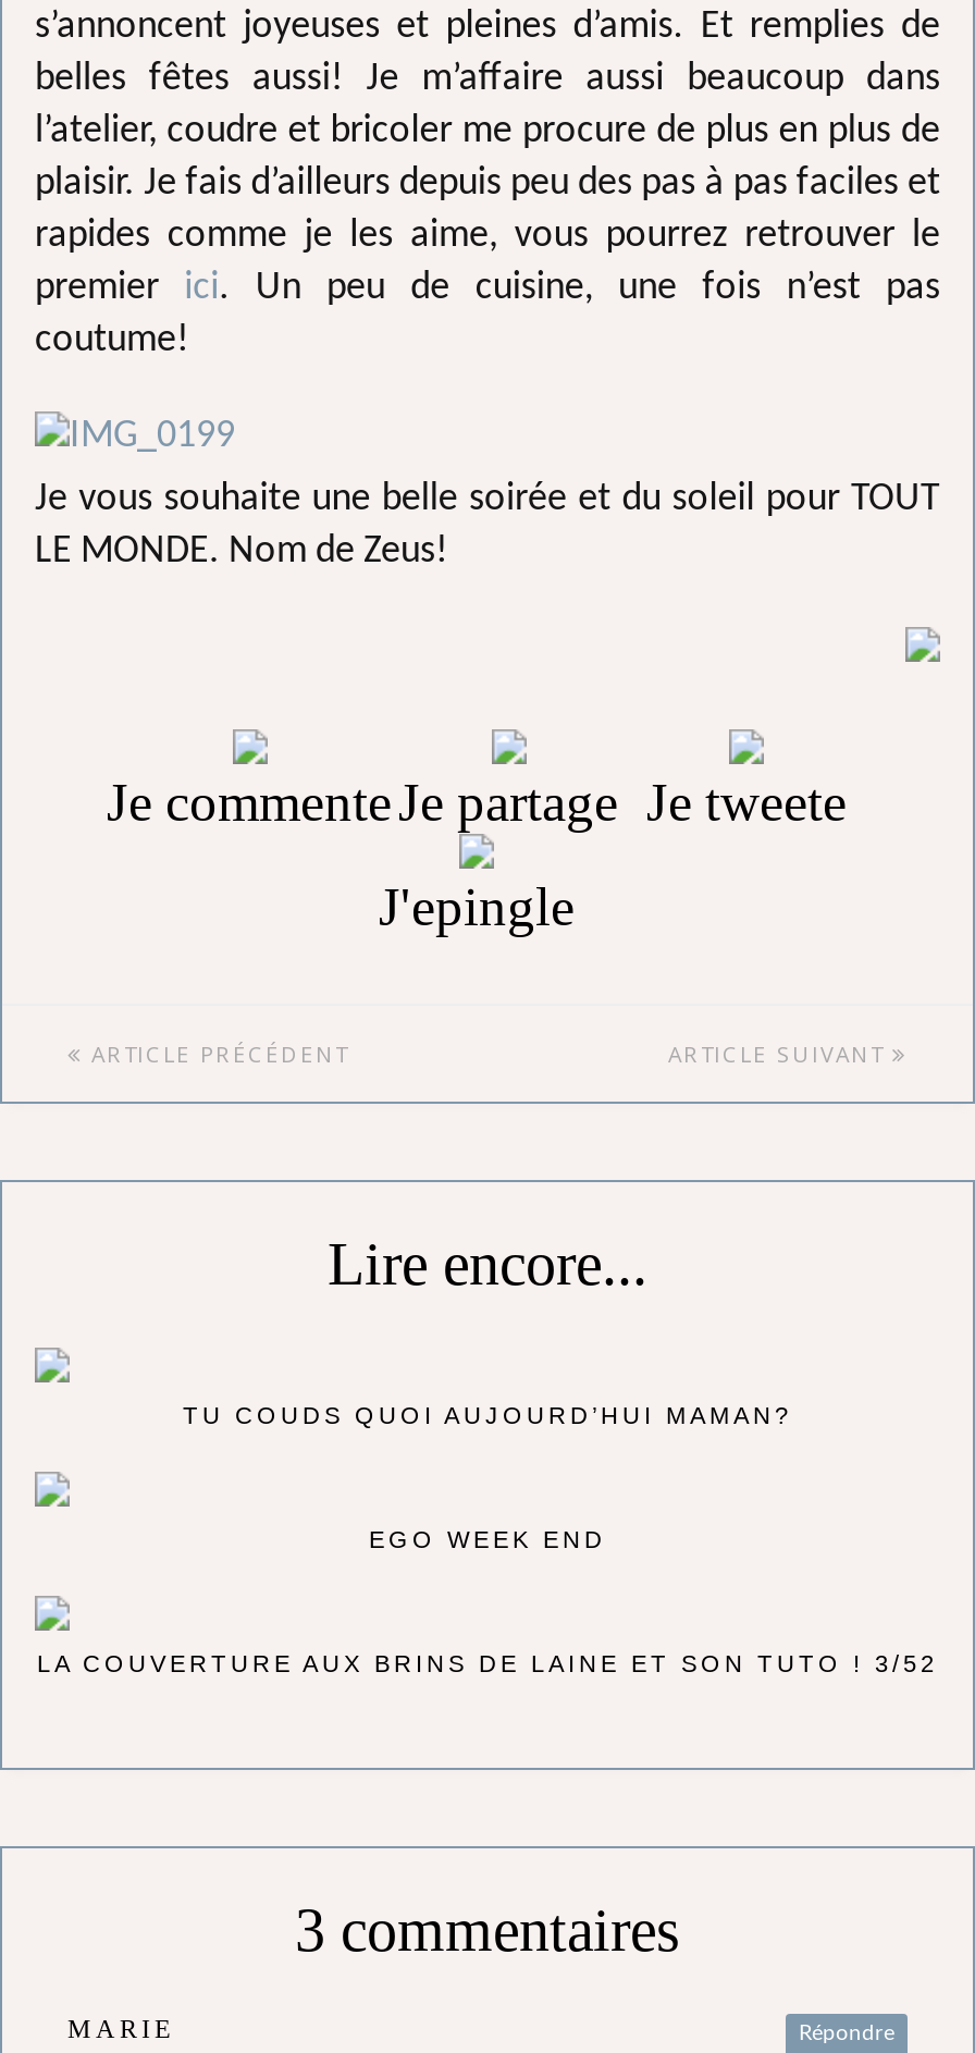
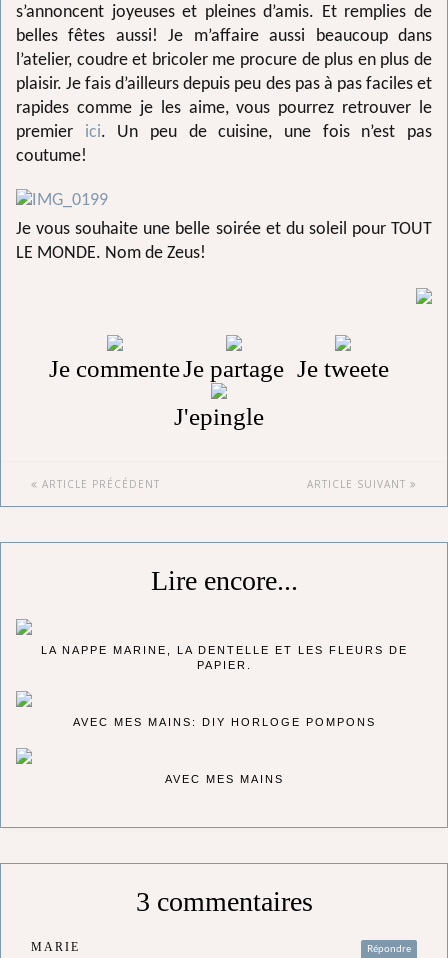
[183,1401,792,1428] TU COUDS QUOI AUJOURD’HUI MAMAN? -> [40,644,407,671] LA NAPPE MARINE, LA DENTELLE ET LES FLEURS DE | PAPIER.
[369,1525,606,1552] EGO WEEK END -> [72,716,375,728] AVEC MES MAINS: DIY HORLOGE POMPONS
[37,1650,938,1676] LA COUVERTURE AUX BRINS DE LAINE ET SON TUTO ! 3/52 -> [164,773,283,785] AVEC MES MAINS

